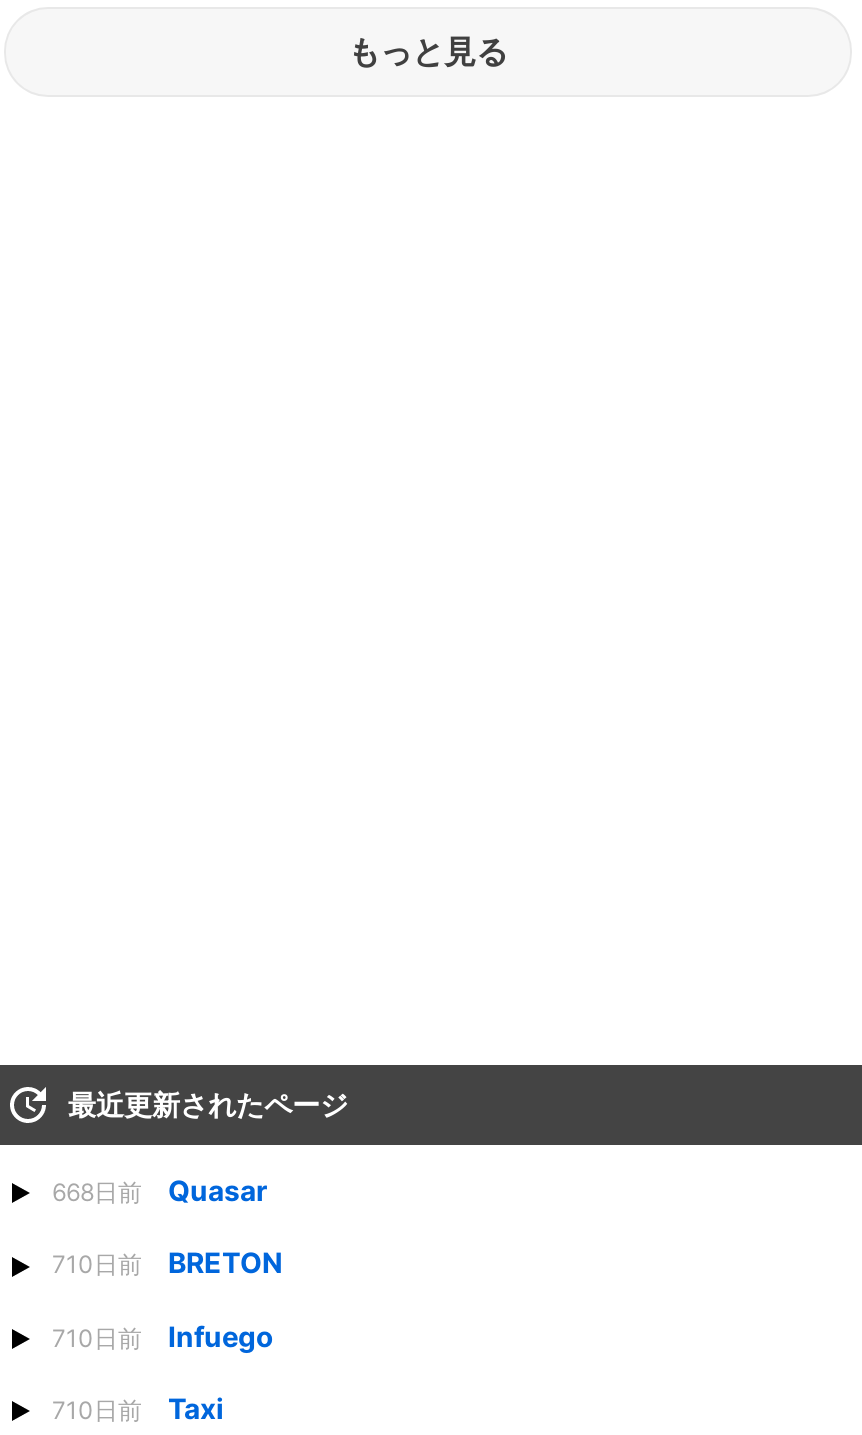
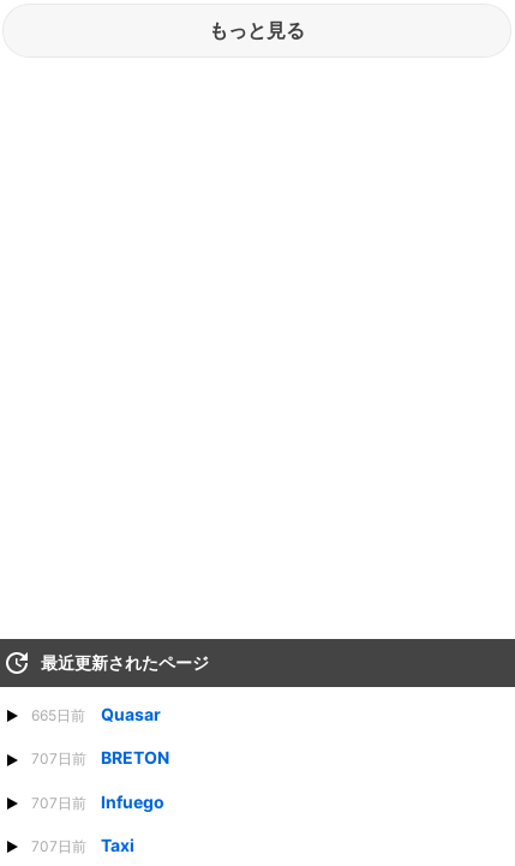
[52,1173,268,1207] 668日前 Quasar -> [31,704,161,725] 665日前 Quasar
[52,1246,282,1280] 710日前 BRETON -> [31,748,169,768] 707日前 BRETON
[52,1318,274,1352] 710日前 Infuego -> [31,791,164,811] 707日前 Infuego
[52,1390,224,1424] 710日前 Taxi -> [31,834,134,855] 707日前 Taxi

